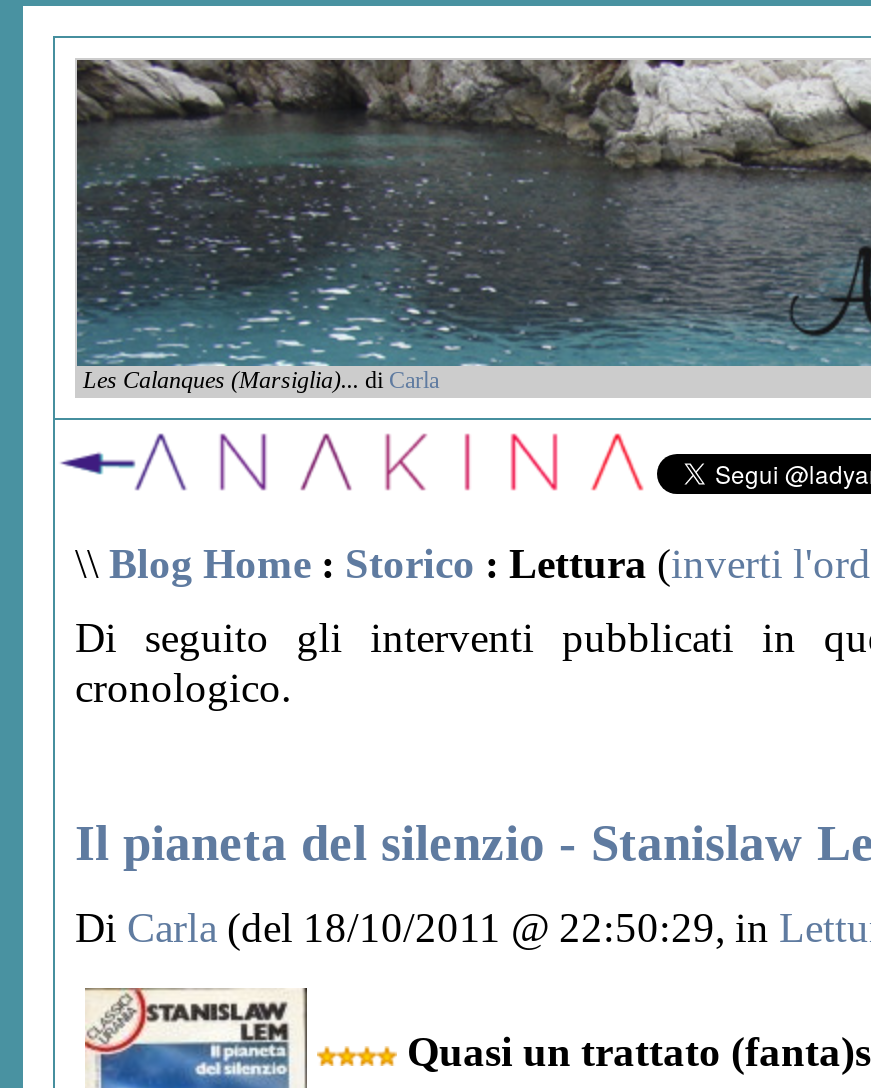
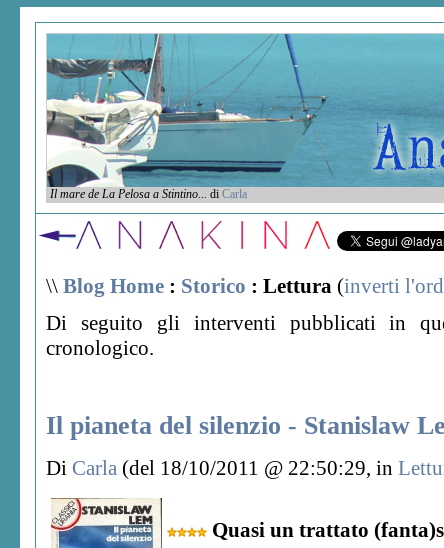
[75,58,865,394] [image] | Les Calanques (Marsiglia)...diCarla -> [46,33,441,201] [image] | Il mare de La Pelosa a Stintino...diCarla

